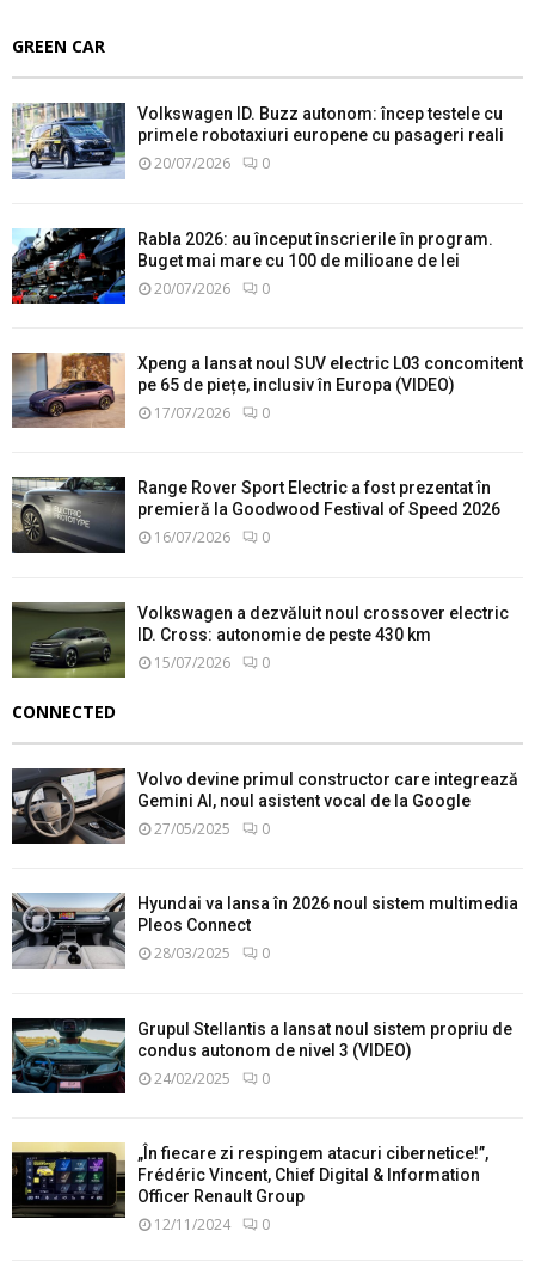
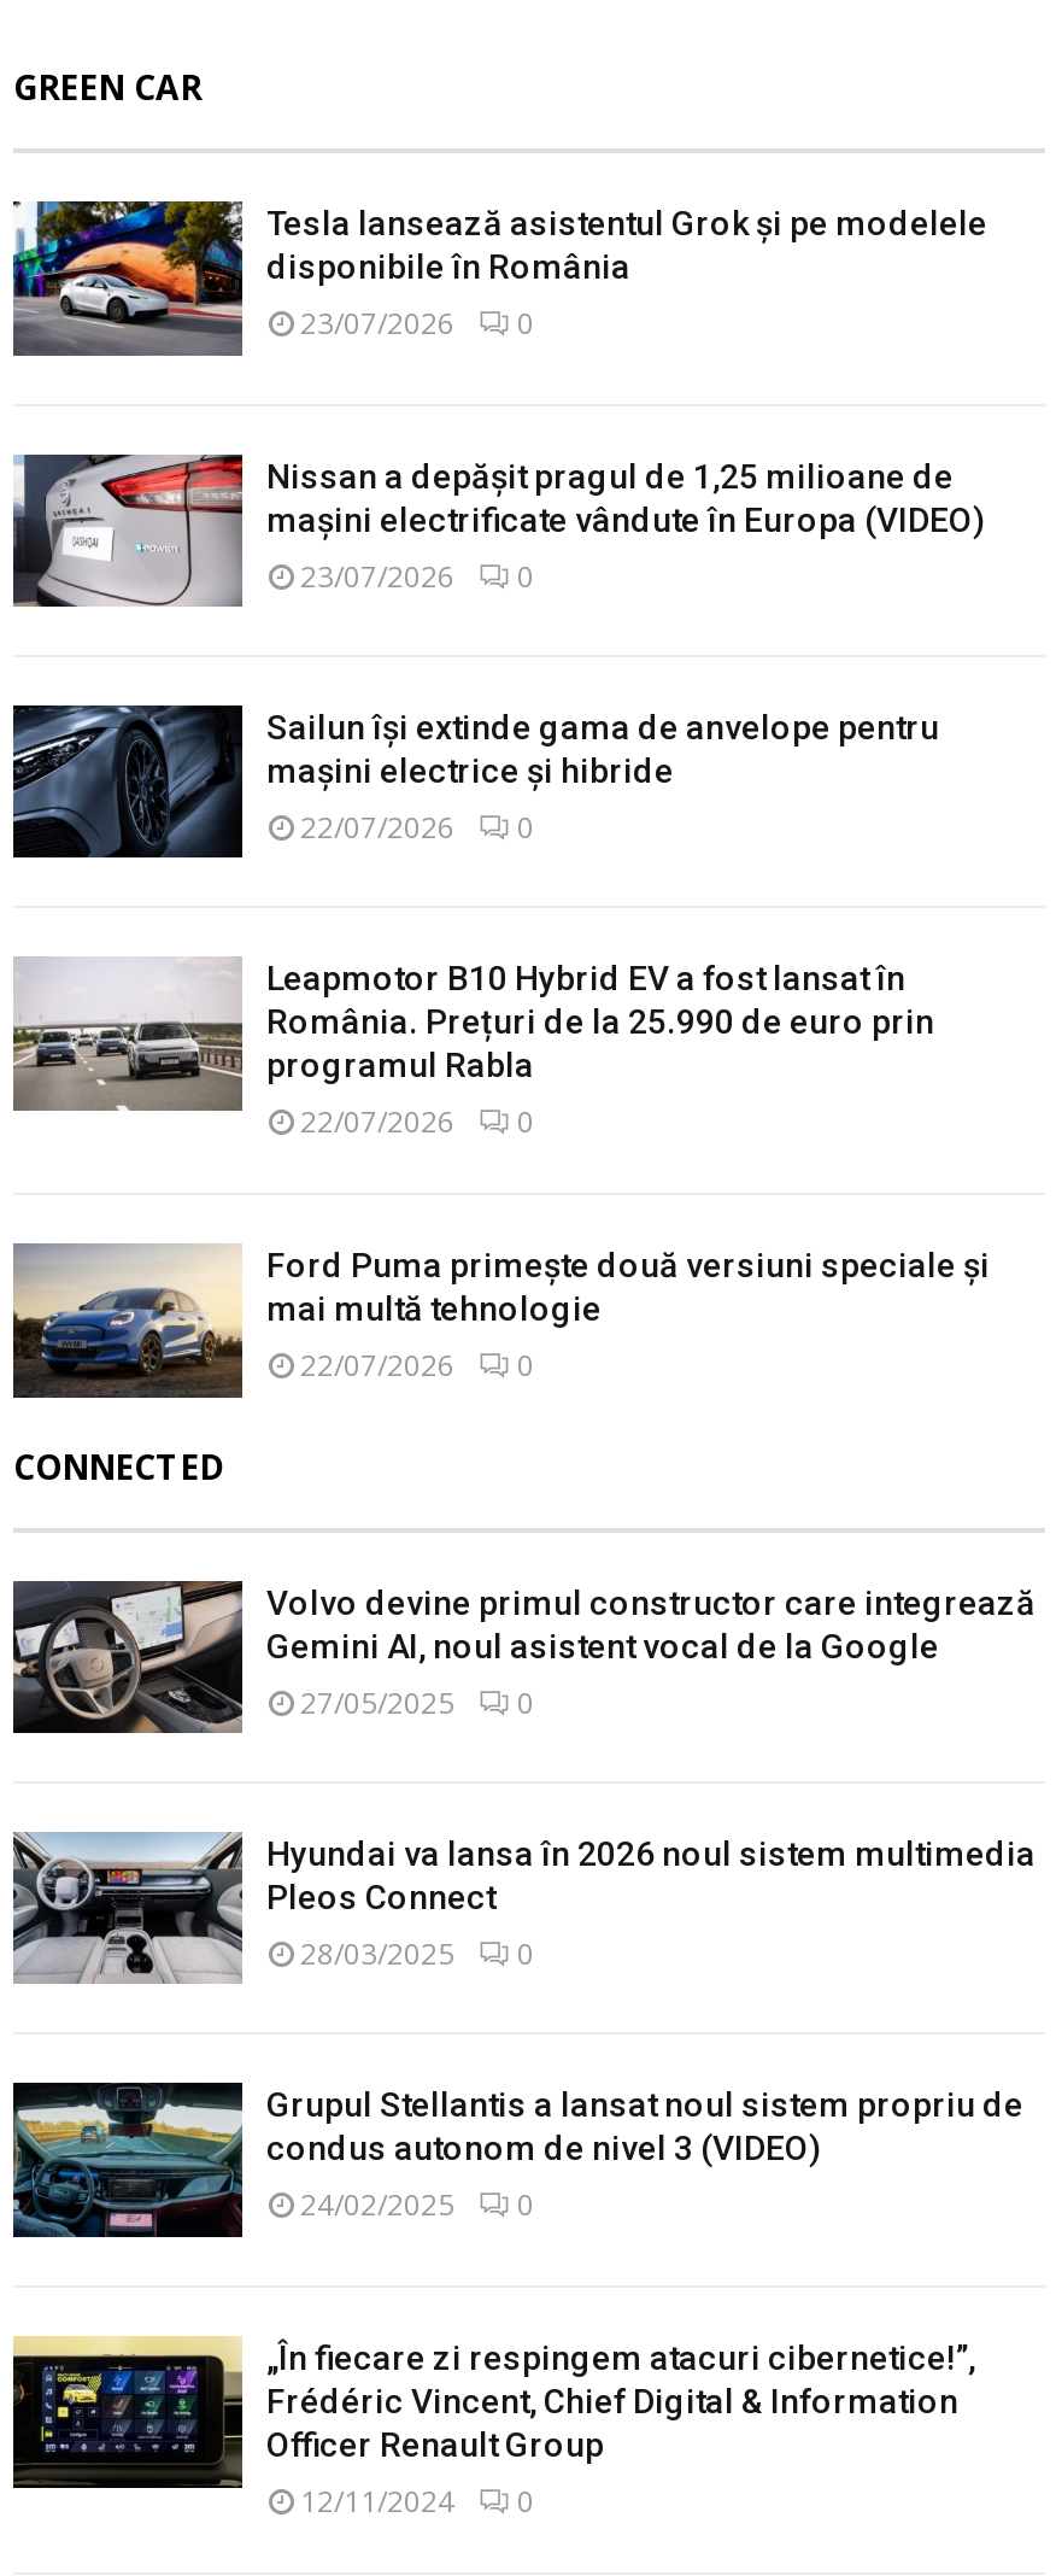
[11,102,504,179] [image] | Volkswagen ID. Buzz autonom: încep testele cu | primele robotaxiuri europene cu pasageri reali | 20/07/2026 -> [11,199,987,356] [image] | Tesla lansează asistentul Grok și pe modelele | disponibile în România | 23/07/2026
[11,227,493,305] [image] | Rabla 2026: au început înscrierile în program. | Buget mai mare cu 100 de milioane de lei | 20/07/2026 -> [11,452,985,609] [image] | Nissan a depășit pragul de 1,25 milioane de | mașini electrificate vândute în Europa (VIDEO) | 23/07/2026
[11,351,523,429] [image] | Xpeng a lansat noul SUV electric L03 concomitent | pe 65 de piețe, inclusiv în Europa (VIDEO) | 17/07/2026 -> [11,703,939,860] [image] | Sailun își extinde gama de anvelope pentru | mașini electrice și hibride | 22/07/2026
[11,476,500,555] [image] | Range Rover Sport Electric a fost prezentat în | premieră la Goodwood Festival of Speed 2026 | 16/07/2026 -> [13,956,934,1147] [image] | Leapmotor B10 Hybrid EV a fost lansat în | România. Prețuri de la 25.990 de euro prin | programul Rabla | 22/07/2026
[11,602,509,678] [image] | Volkswagen a dezvăluit noul crossover electric | ID. Cross: autonomie de peste 430 km | 15/07/2026 -> [11,1243,990,1398] [image] | Ford Puma primește două versiuni speciale și | mai multă tehnologie | 22/07/2026

